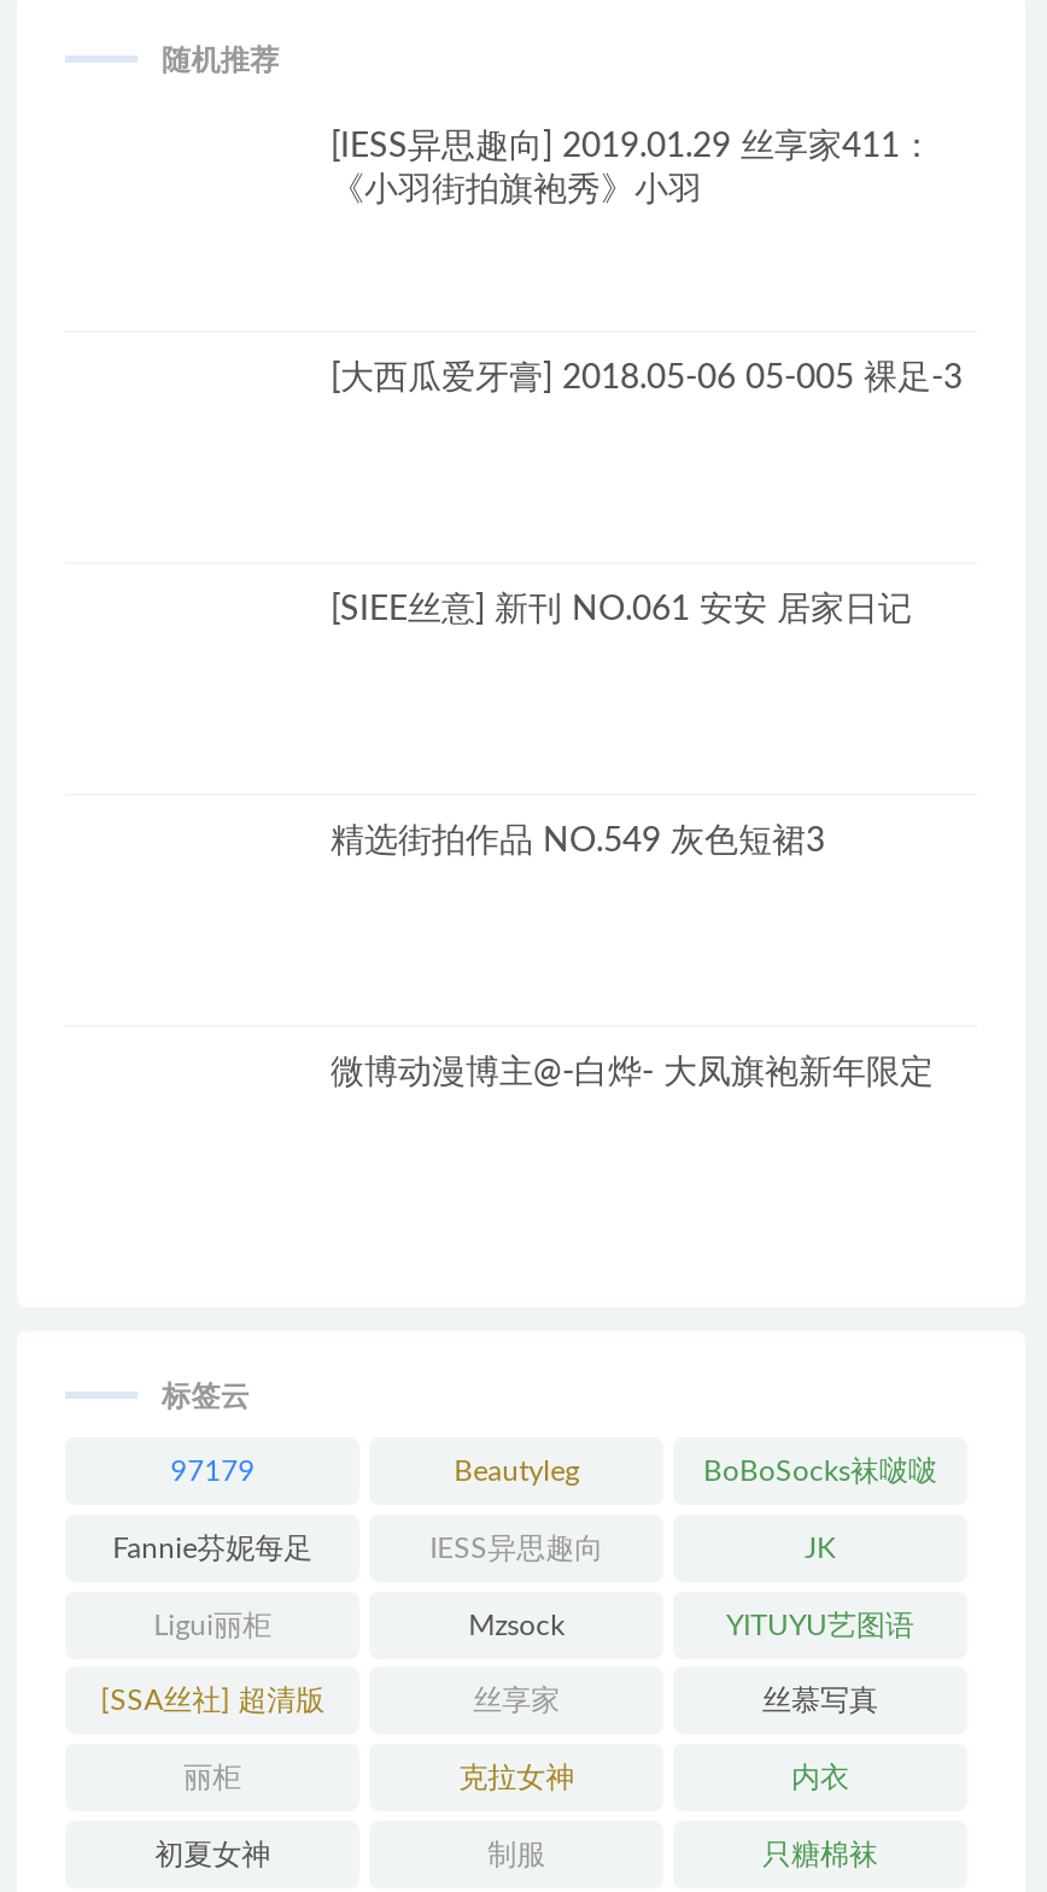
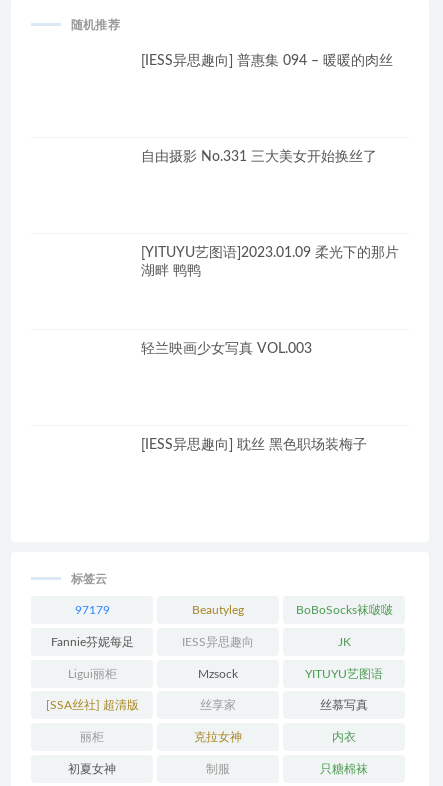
[331,130,934,207] [IESS异思趣向] 2019.01.29 丝享家411： | 《小羽街拍旗袍秀》小羽 -> [141,54,393,68] [IESS异思趣向] 普惠集 094 – 暖暖的肉丝
[331,362,963,396] [大西瓜爱牙膏] 2018.05-06 05-005 裸足-3 -> [141,150,377,164] 自由摄影 No.331 三大美女开始换丝了
[331,593,912,627] [SIEE丝意] 新刊 NO.061 安安 居家日记 -> [141,246,399,278] [YITUYU艺图语]2023.01.09 柔光下的那片 | 湖畔 鸭鸭
[331,825,825,859] 精选街拍作品 NO.549 灰色短裙3 -> [141,342,312,356] 轻兰映画少女写真 VOL.003
[331,1056,934,1090] 微博动漫博主@-白烨- 大凤旗袍新年限定 -> [141,438,367,452] [IESS异思趣向] 耽丝 黑色职场装梅子

